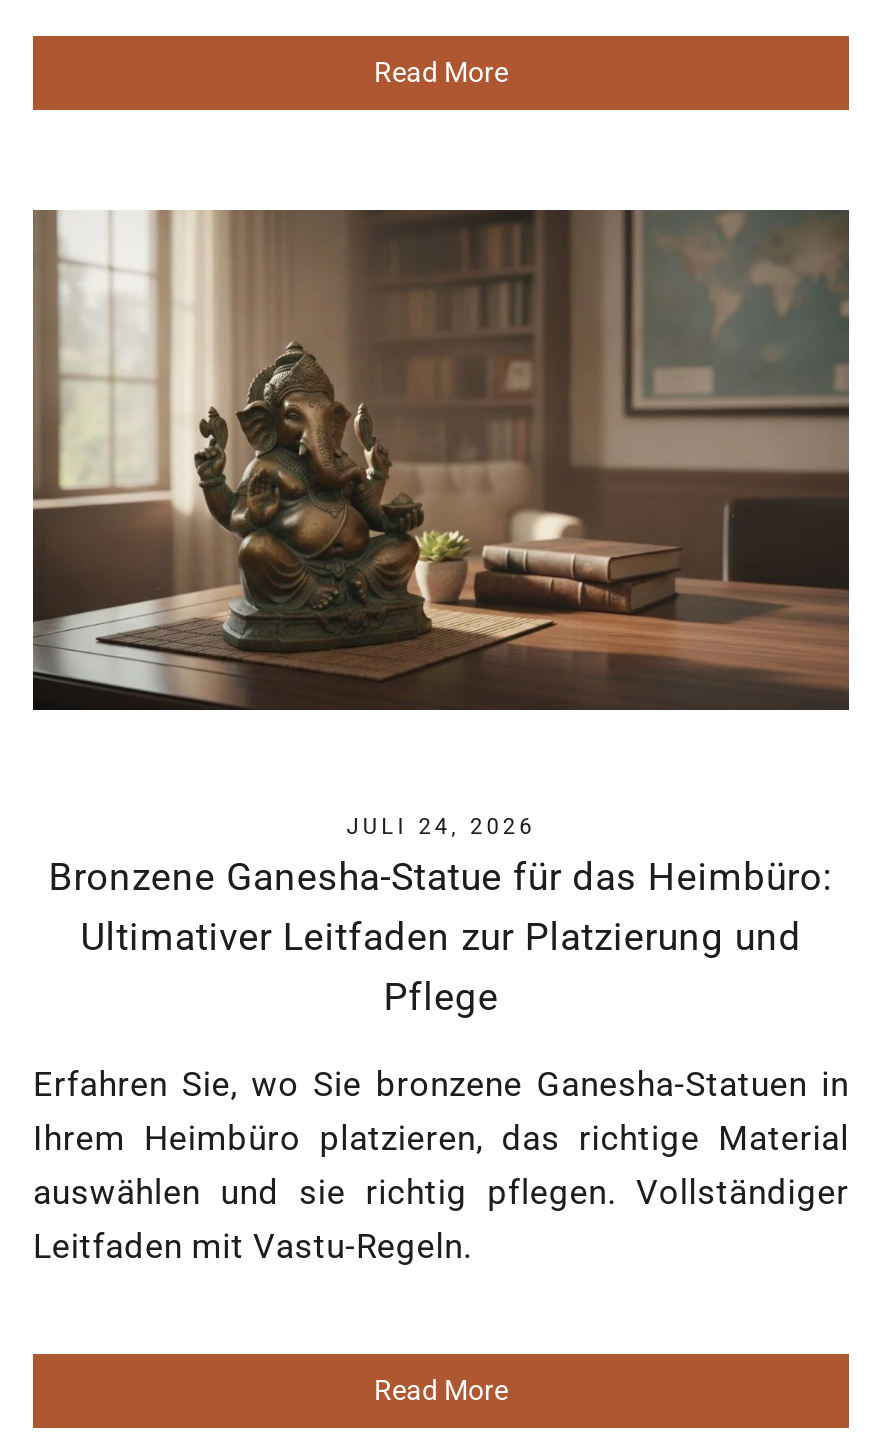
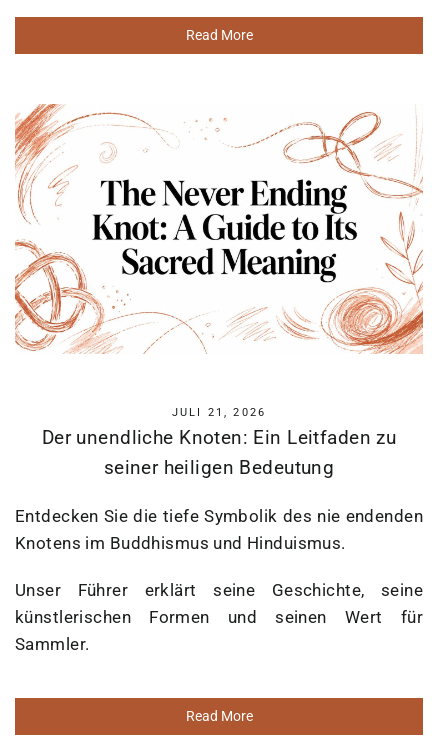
[31,207,851,713] [image] -> [14,104,424,354] [image]
[33,814,849,1266] JULI 24, 2026 | Bronzene Ganesha-Statue für das Heimbüro: | Ultimativer Leitfaden zur Platzierung und | Pflege | Erfahren Sie, wo Sie bronzene Ganesha-Statuen in | Ihrem Heimbüro platzieren, das richtige Material | auswählen und sie richtig pflegen. Vollständiger | Leitfaden mit Vastu-Regeln. -> [15,406,423,654] JULI 21, 2026 | Der unendliche Knoten: Ein Leitfaden zu | seiner heiligen Bedeutung | Entdecken Sie die tiefe Symbolik des nie endenden | Knotens im Buddhismus und Hinduismus. | Unser Führer erklärt seine Geschichte, seine | künstlerischen Formen und seinen Wert für | Sammler.

